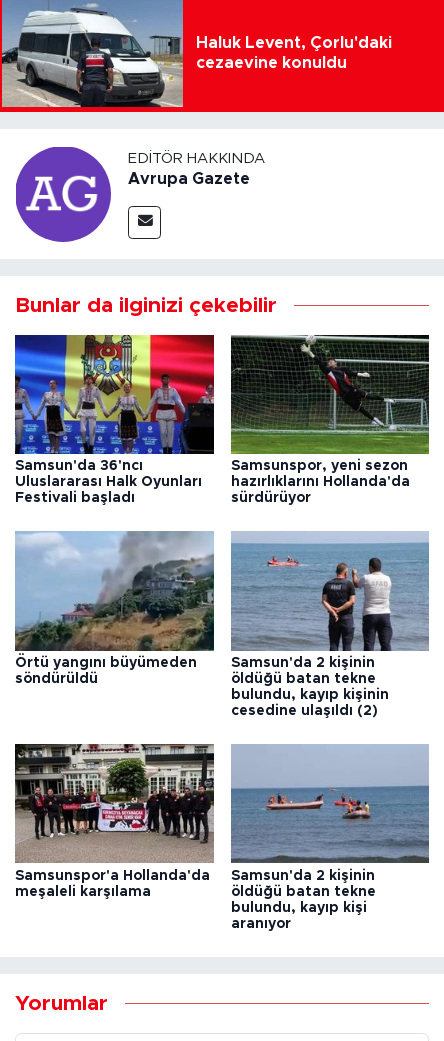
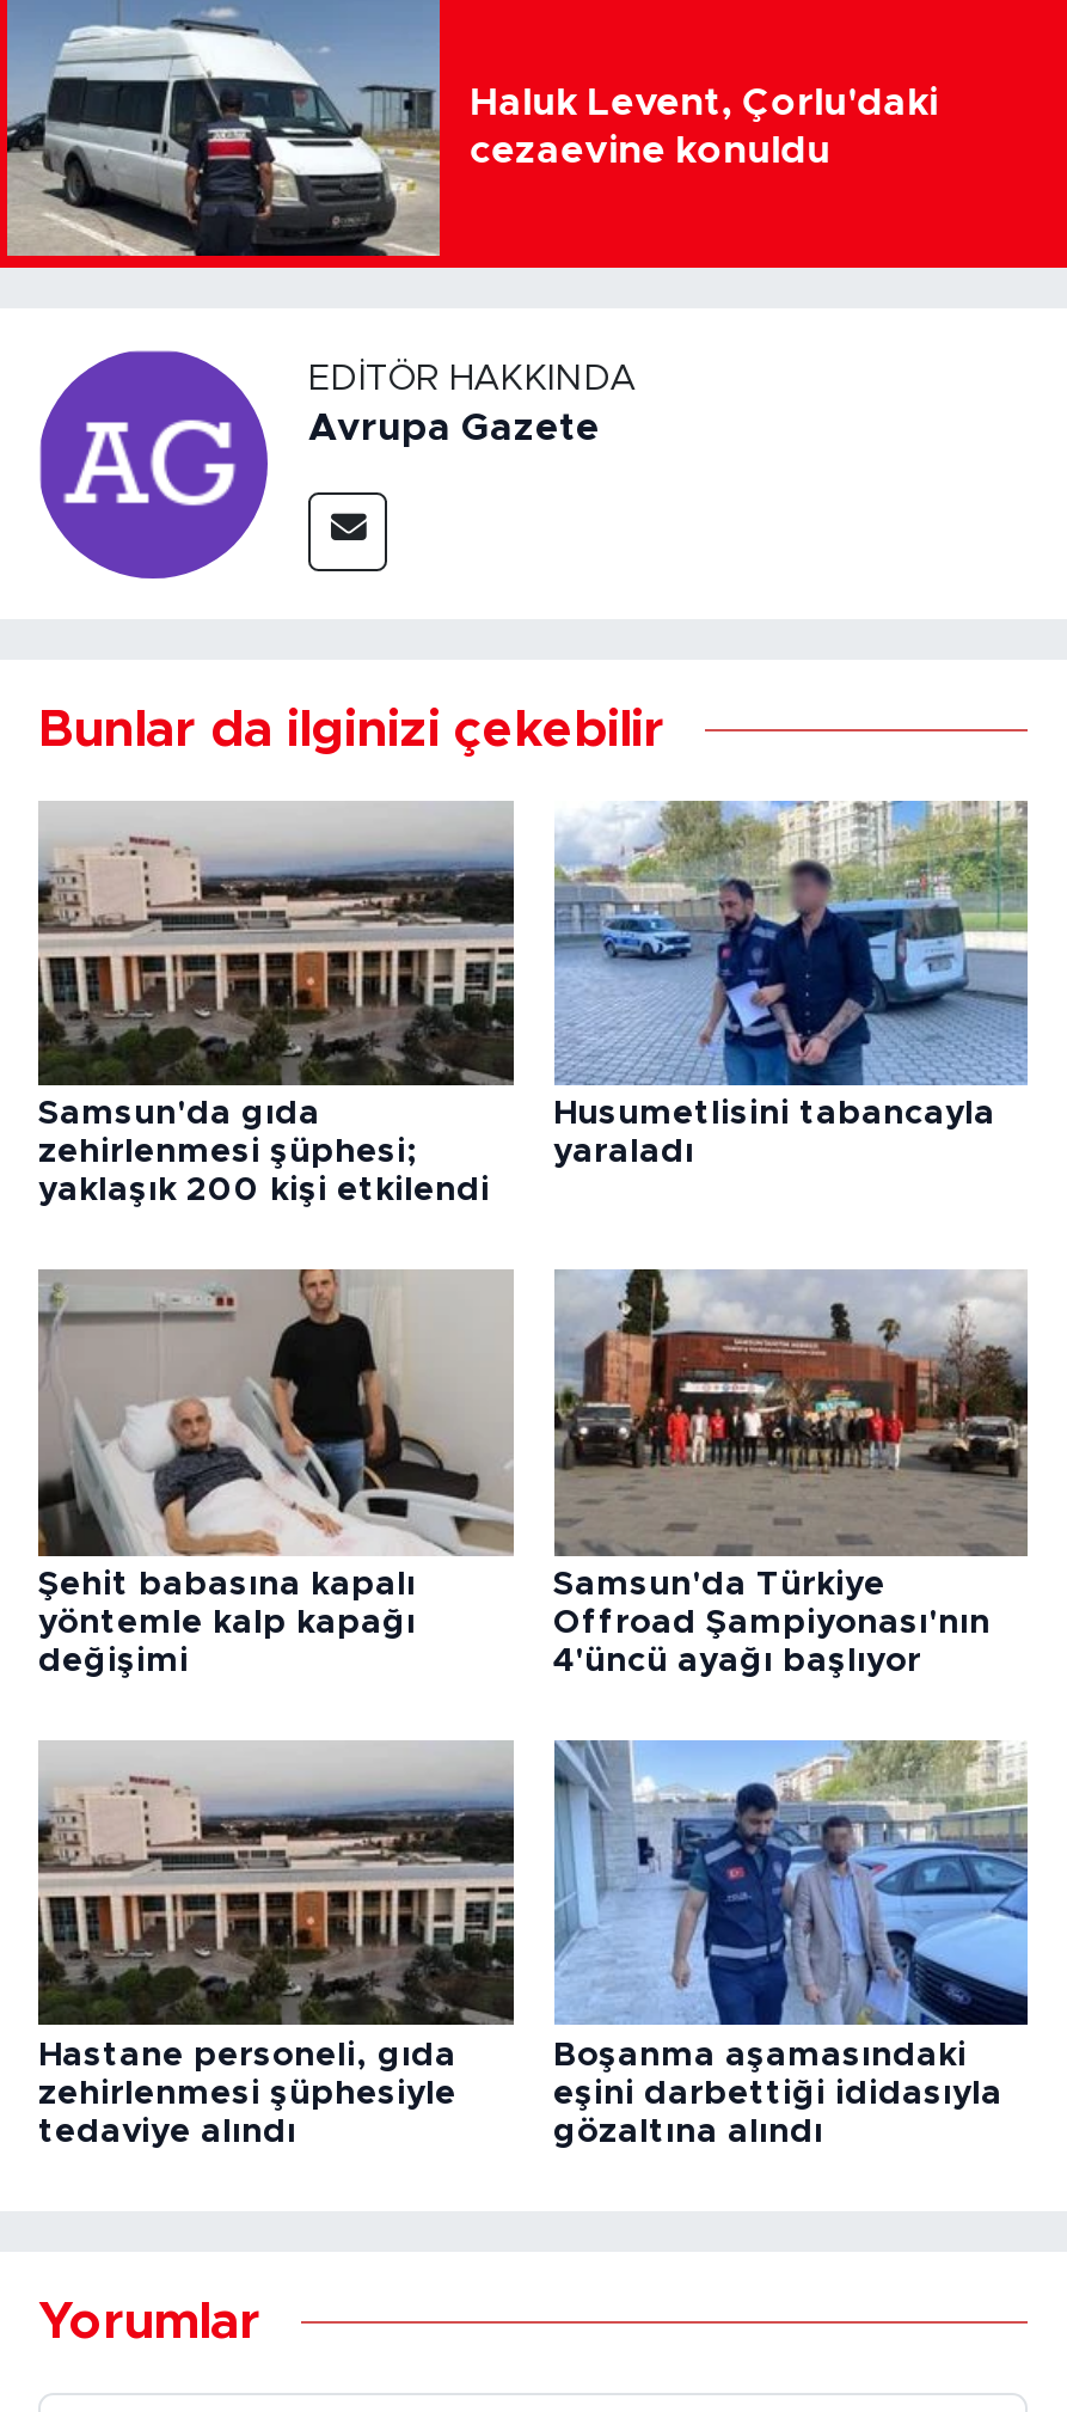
[14,334,215,505] [image] | Samsun'da 36'ncı | Uluslararası Halk Oyunları | Festivali başladı -> [38,801,514,1207] [image] | Samsun'da gıda | zehirlenmesi şüphesi; | yaklaşık 200 kişi etkilendi
[230,334,430,505] [image] | Samsunspor, yeni sezon | hazırlıklarını Hollanda'da | sürdürüyor -> [552,798,1028,1169] [image] | Husumetlisini tabancayla | yaraladı
[230,531,429,718] [image] | Samsun'da 2 kişinin | öldüğü batan tekne | bulundu, kayıp kişinin | cesedine ulaşıldı (2) -> [552,1267,1028,1678] [image] | Samsun'da Türkiye | Offroad Şampiyonası'nın | 4'üncü ayağı başlıyor
[15,545,214,686] [image] | Örtü yangını büyümeden | söndürüldü -> [38,1269,516,1678] [image] | Şehit babasına kapalı | yöntemle kalp kapağı | değişimi
[15,743,215,899] [image] | Samsunspor'a Hollanda'da | meşaleli karşılama -> [38,1740,514,2148] [image] | Hastane personeli, gıda | zehirlenmesi şüphesiyle | tedaviye alındı
[230,744,430,931] [image] | Samsun'da 2 kişinin | öldüğü batan tekne | bulundu, kayıp kişi | aranıyor -> [553,1738,1028,2148] [image] | Boşanma aşamasındaki | eşini darbettiği ididasıyla | gözaltına alındı

